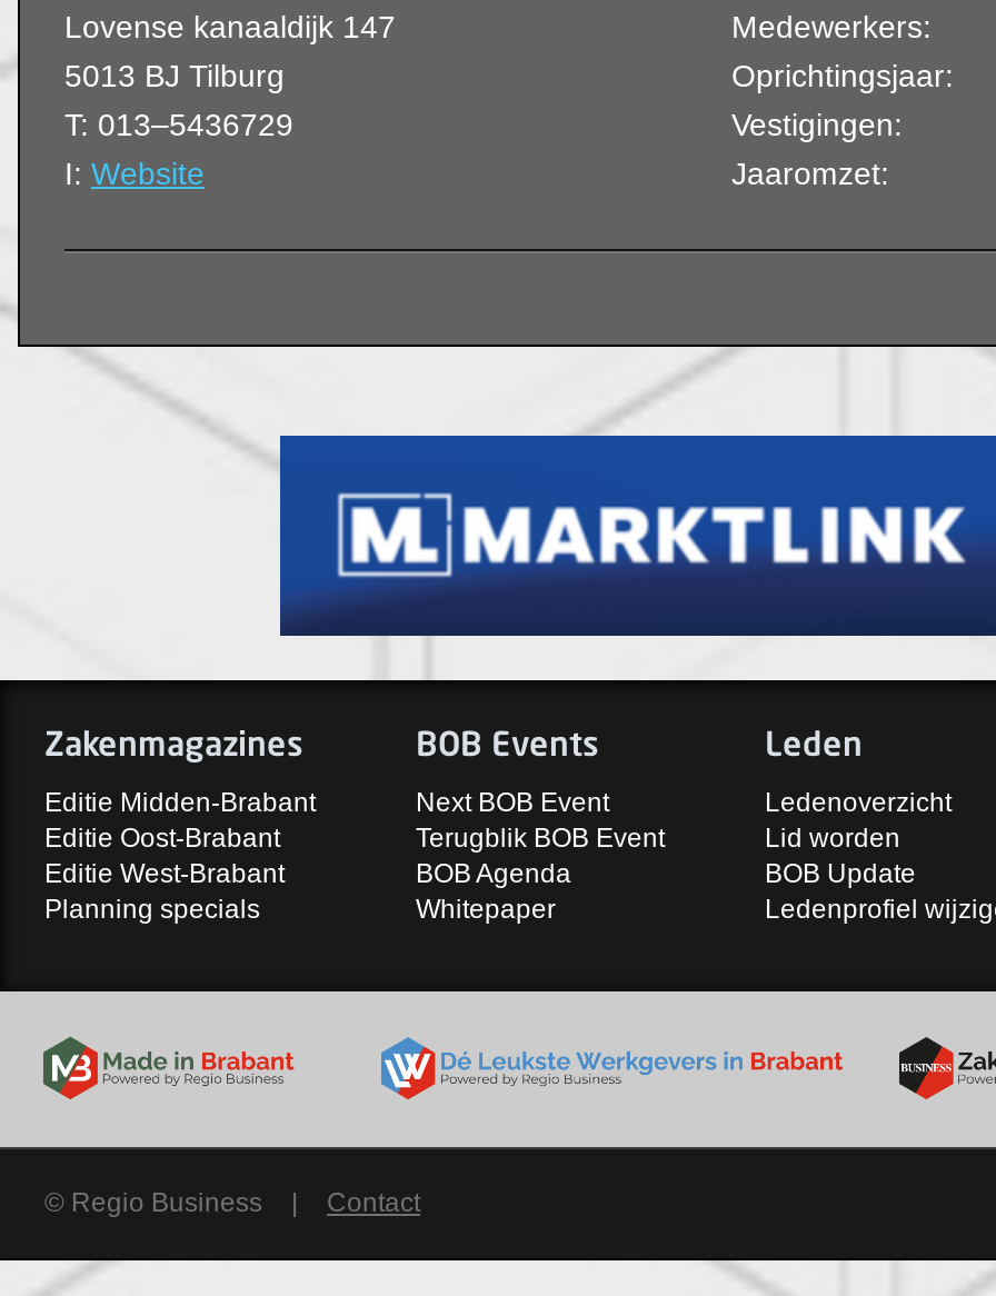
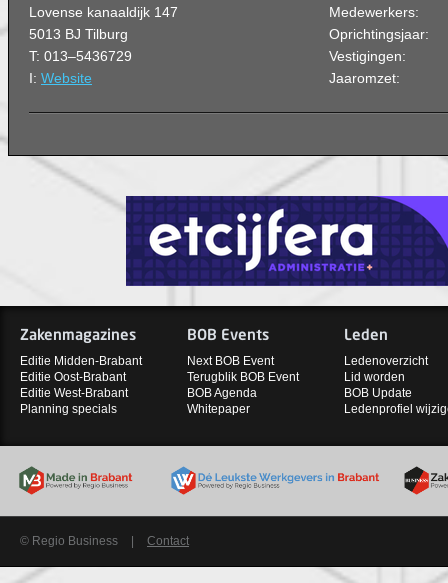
[280,433,989,609] [image] -> [126,195,445,273] [image]

